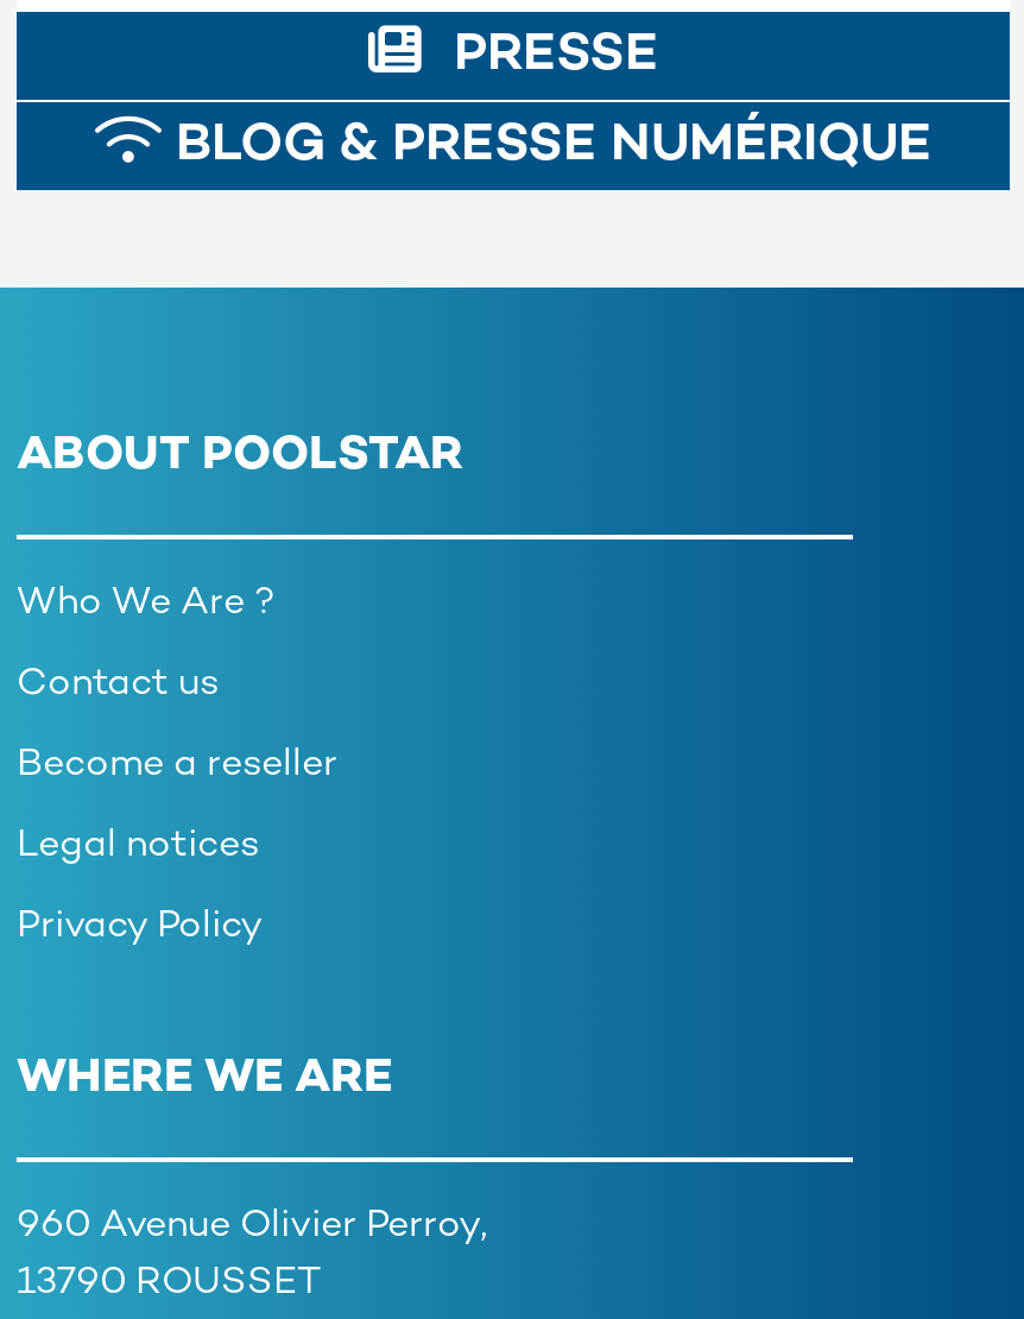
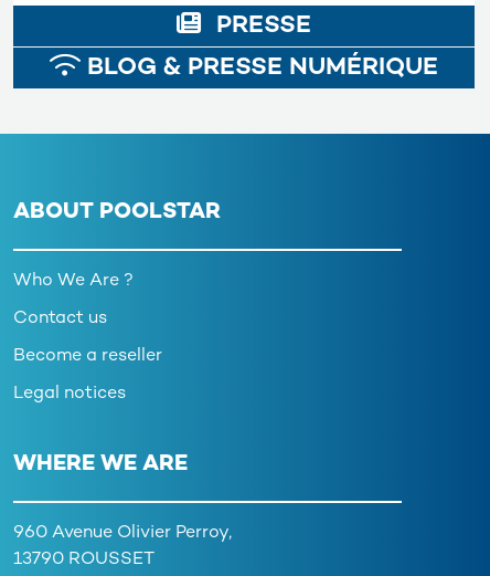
[17,909,264,949] Privacy Policy -> none

